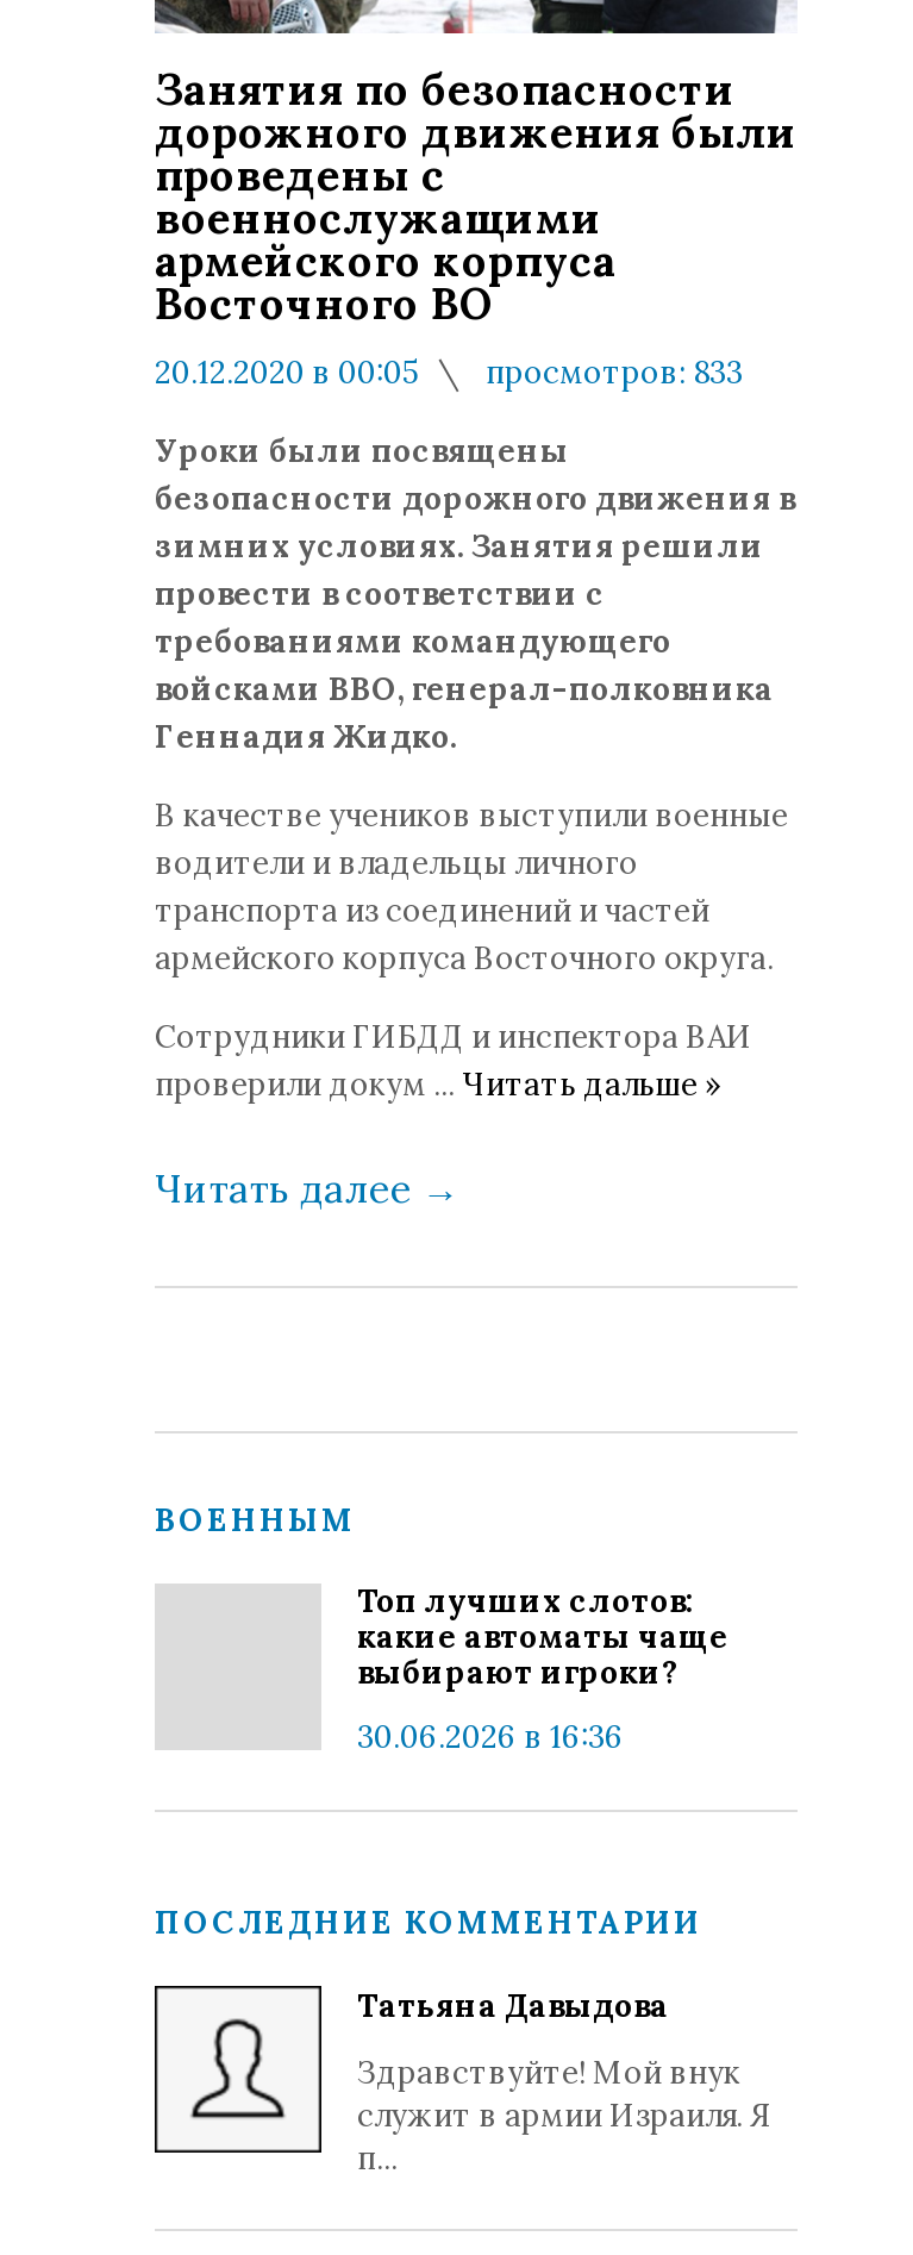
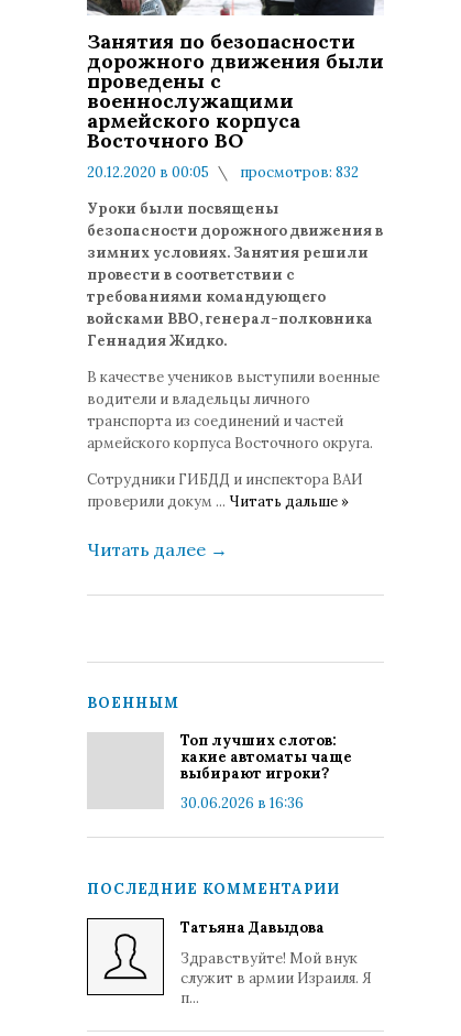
[155,352,743,393] 20.12.2020 в 00:05 просмотров: 833 -> [87,163,359,182] 20.12.2020 в 00:05 просмотров: 832

